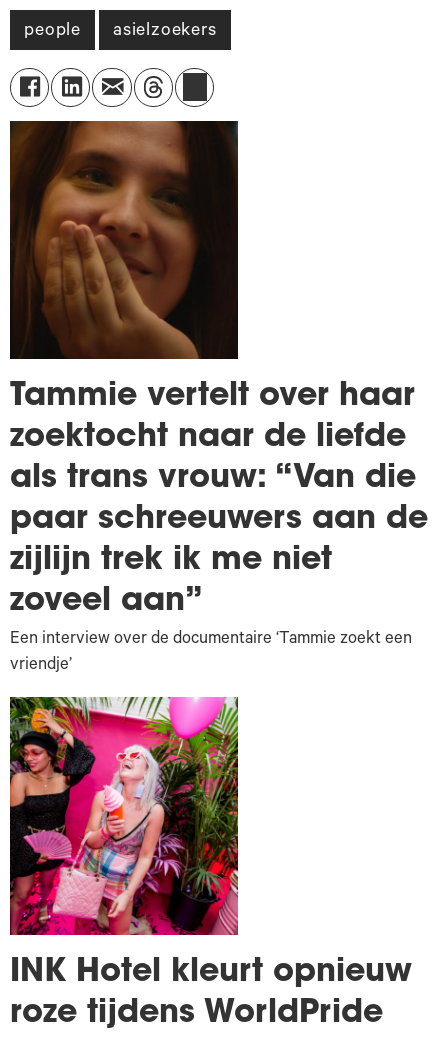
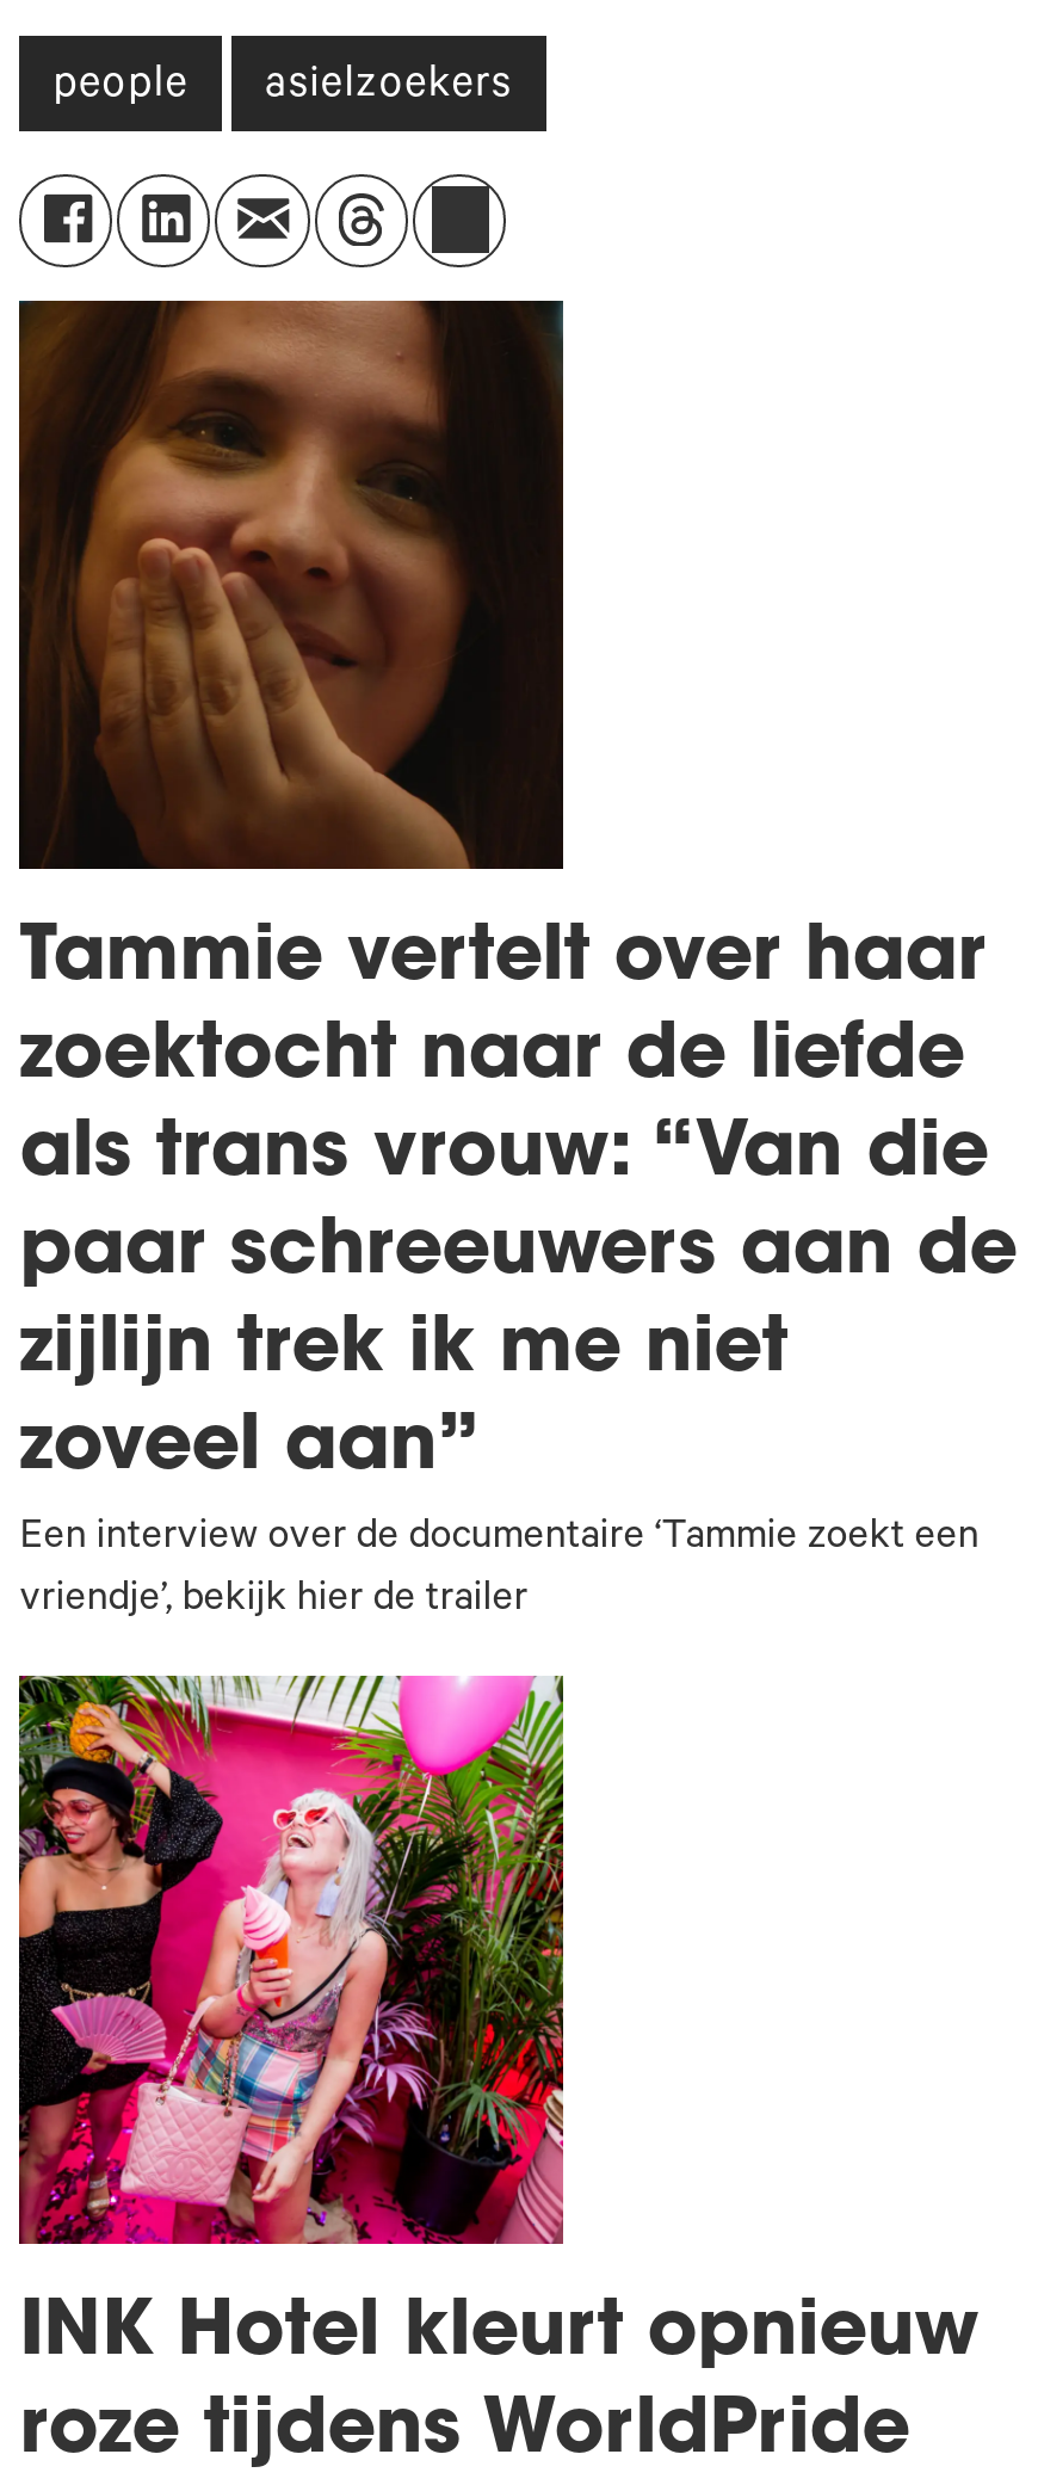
[10,657,72,676] vriendje’ -> [20,1579,528,1625] vriendje’, bekijk hier de trailer

